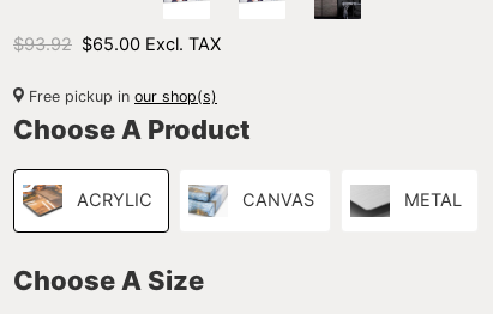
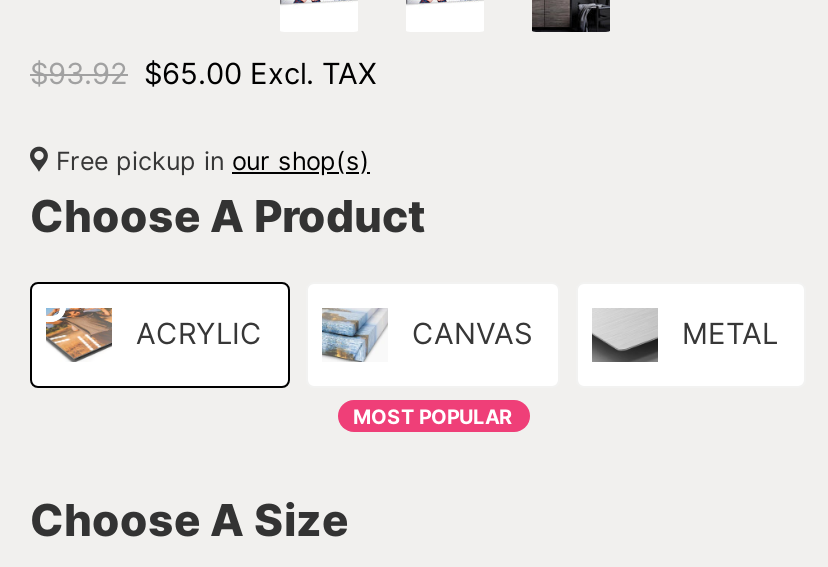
none -> [353,404,513,428] MOST POPULAR

